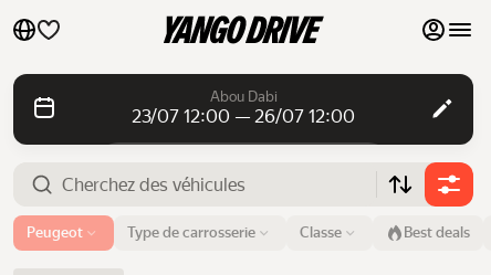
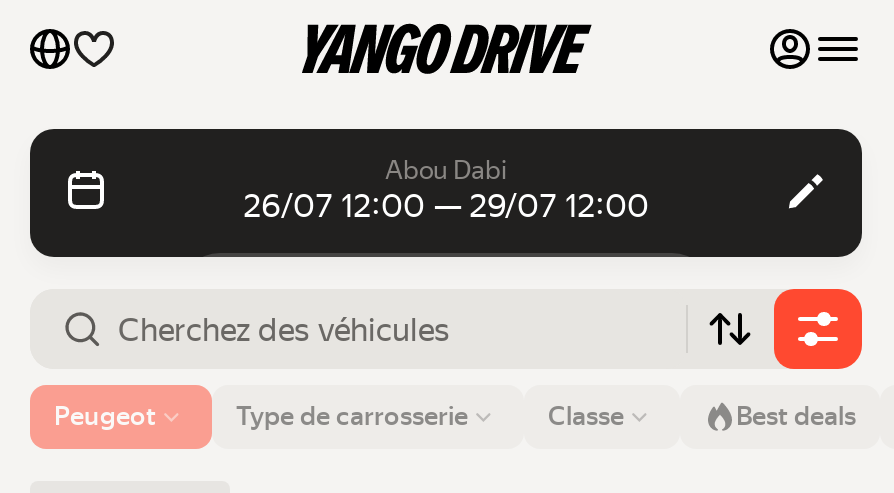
[132,106,355,127] 23/07 12:00 — 26/07 12:00 -> [243,187,649,225] 26/07 12:00 — 29/07 12:00

